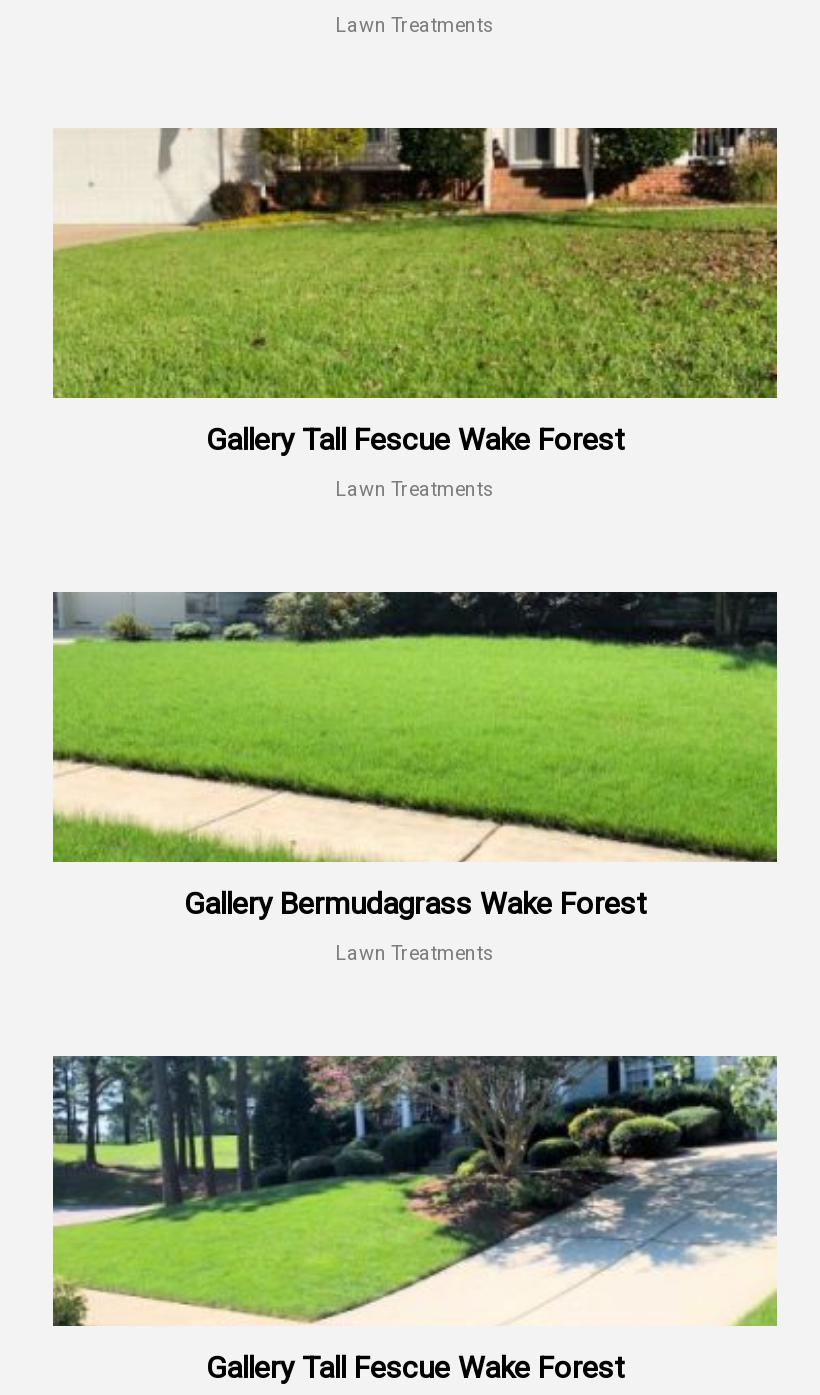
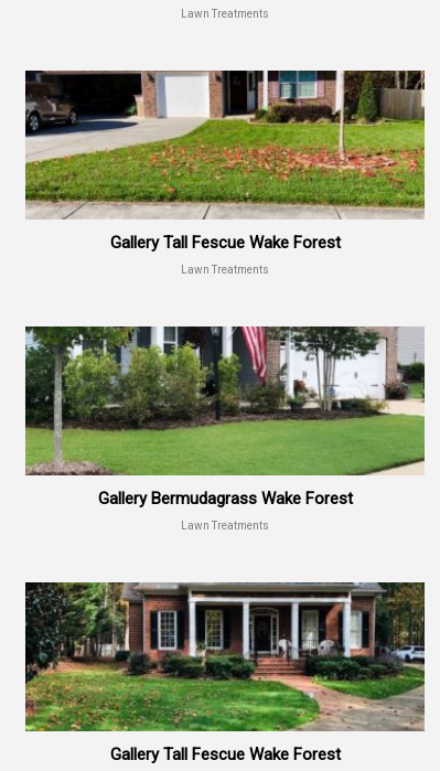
[53,126,779,400] [image] -> [24,69,426,219] [image]
[51,590,779,864] [image] -> [24,325,426,476] [image]
[51,1054,777,1326] [image] -> [24,581,426,732] [image]

